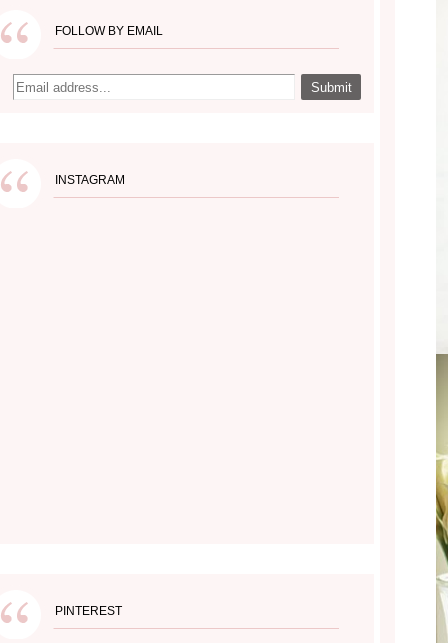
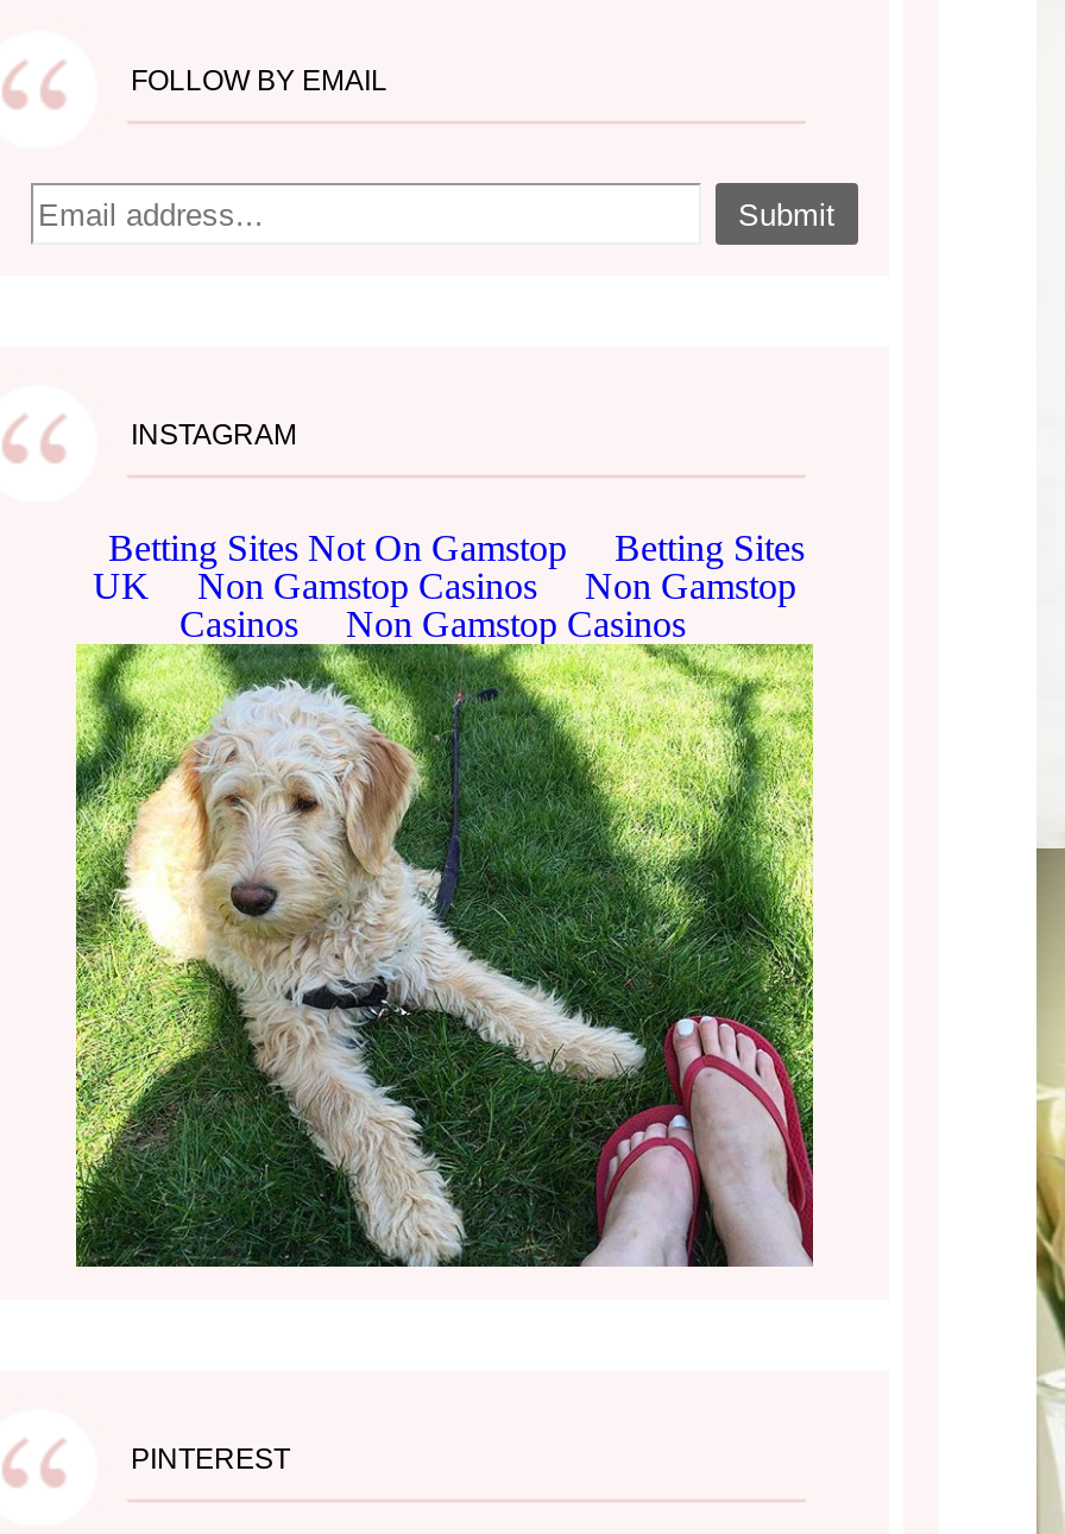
none -> [74,532,815,1269] [image]

